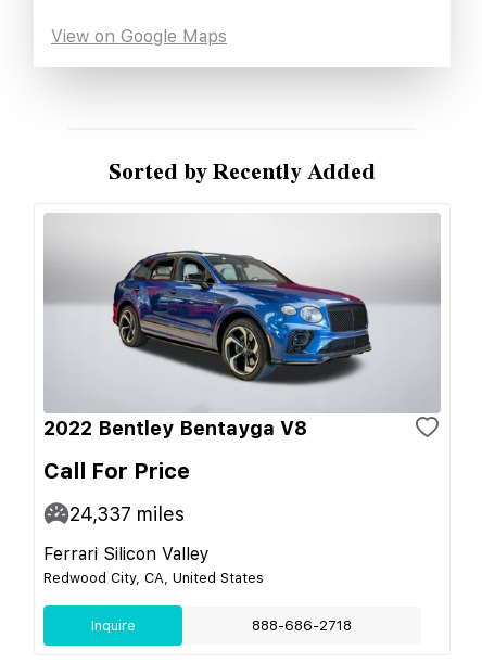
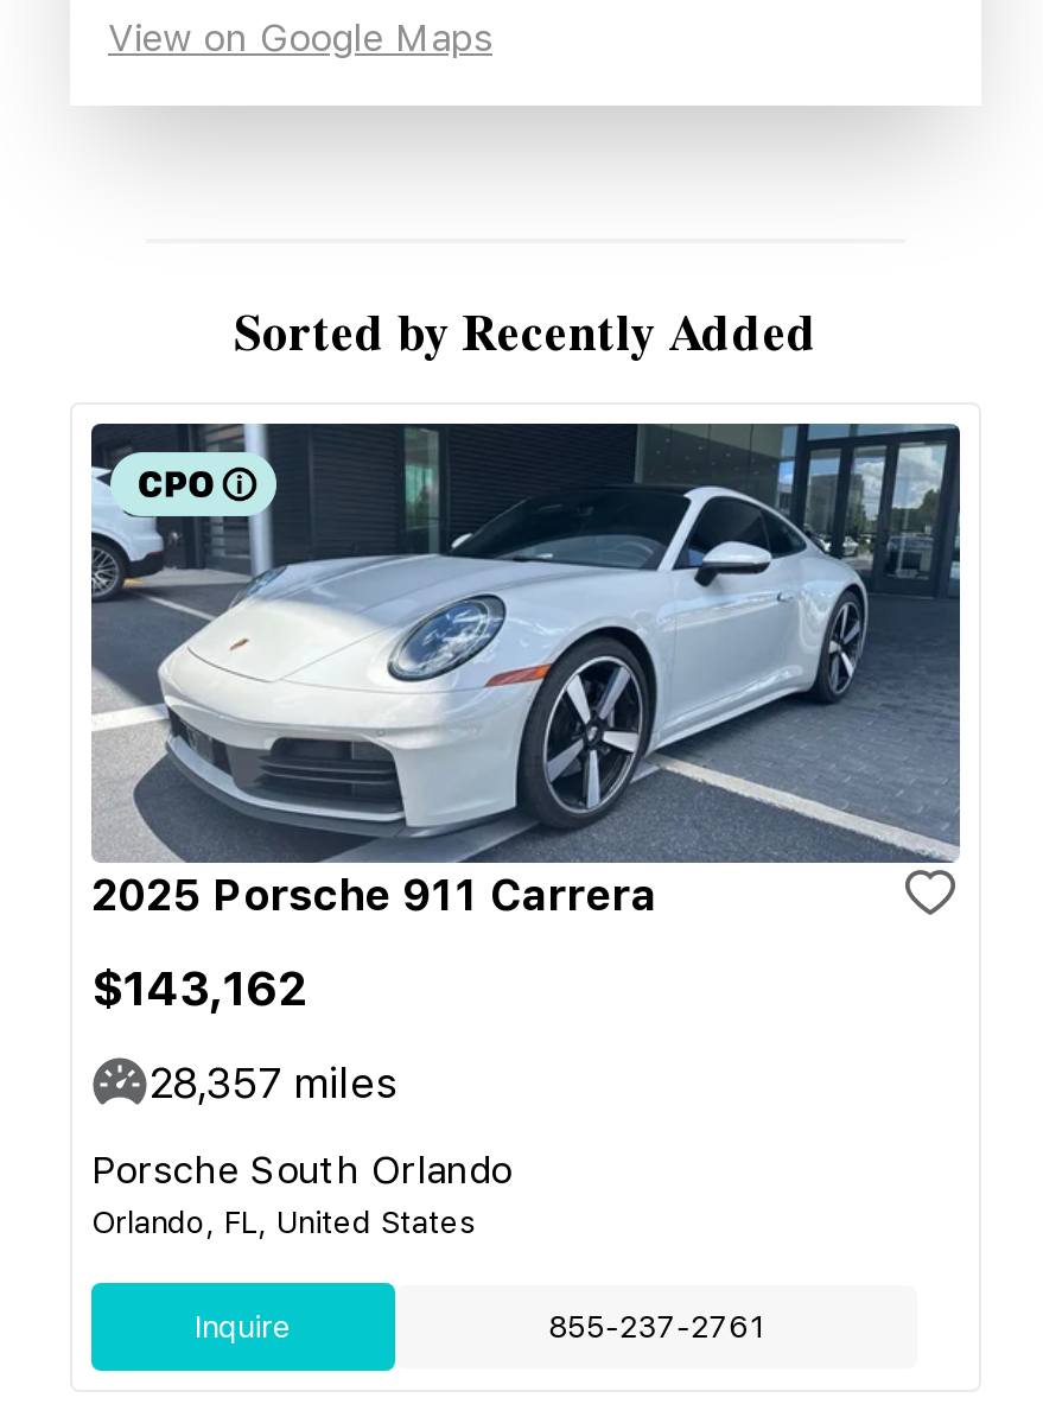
[43,213,441,439] [image] | 2022 Bentley Bentayga V8 -> [89,421,962,919] [image] | 2025 Porsche 911 Carrera
[43,458,190,484] Call For Price -> [91,960,305,1017] $143,162
[69,502,185,525] 24,337 miles -> [148,1057,398,1107] 28,357 miles
[43,543,264,586] Ferrari Silicon Valley | Redwood City, CA, United States -> [91,1147,511,1240] Porsche South Orlando | Orlando, FL, United States
[252,617,352,633] 888-686-2718 -> [548,1309,764,1344] 855-237-2761

